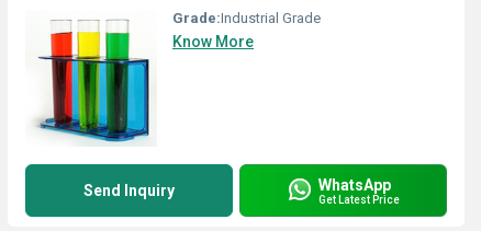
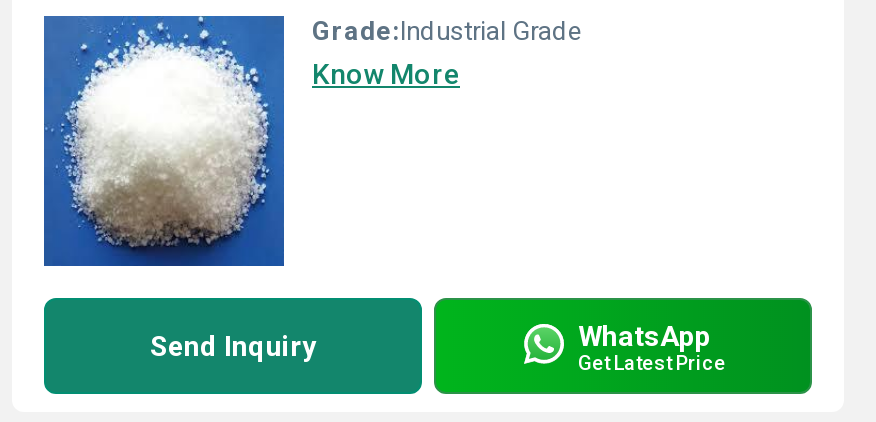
[25,10,157,147] [image] -> [42,14,286,268] [image]

